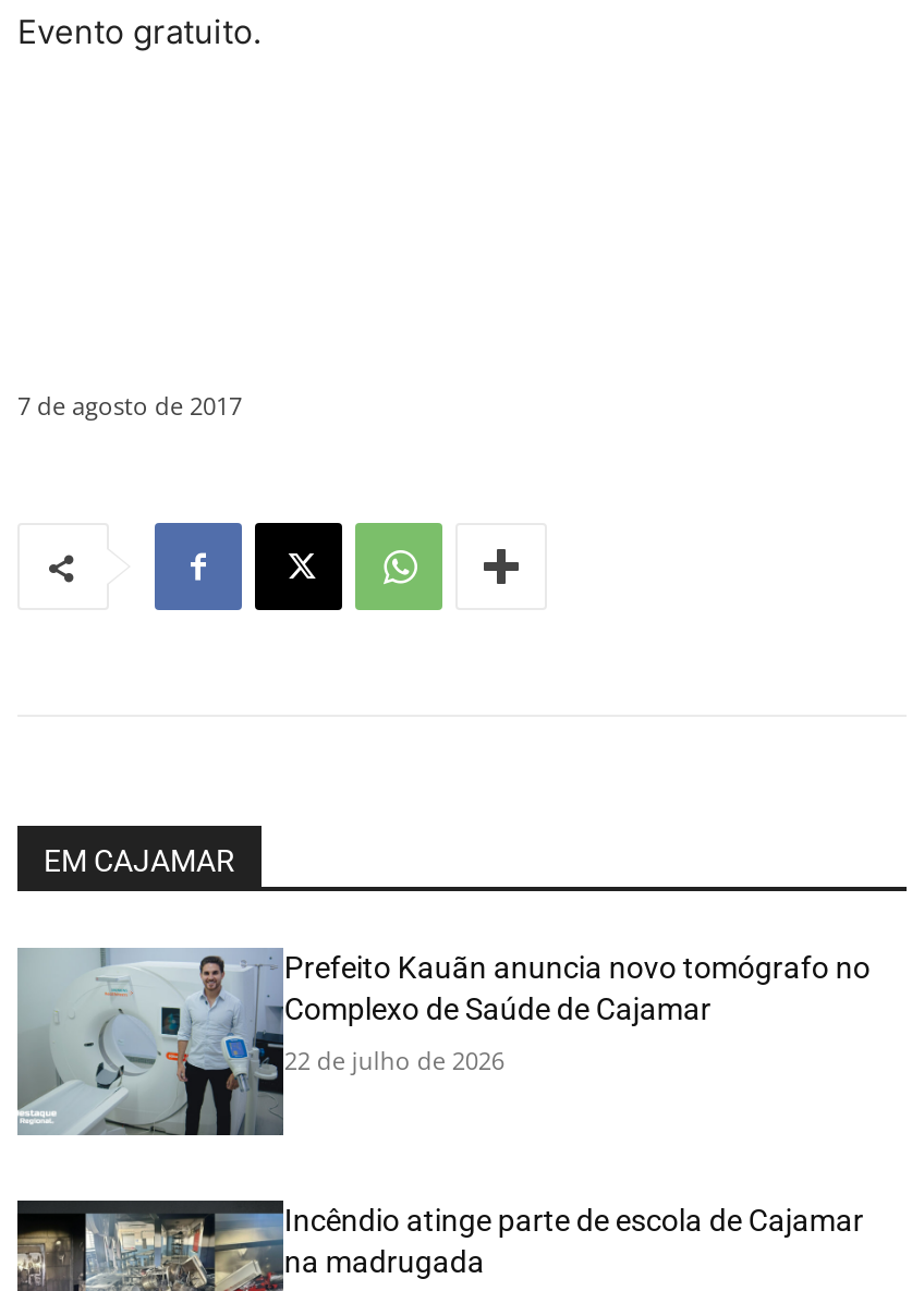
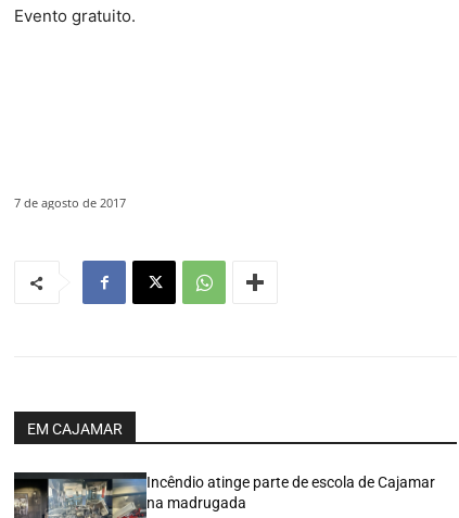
[17,946,870,1144] [image] | Prefeito Kauãn anuncia novo tomógrafo no | Complexo de Saúde de Cajamar | 22 de julho de 2026 -> none

